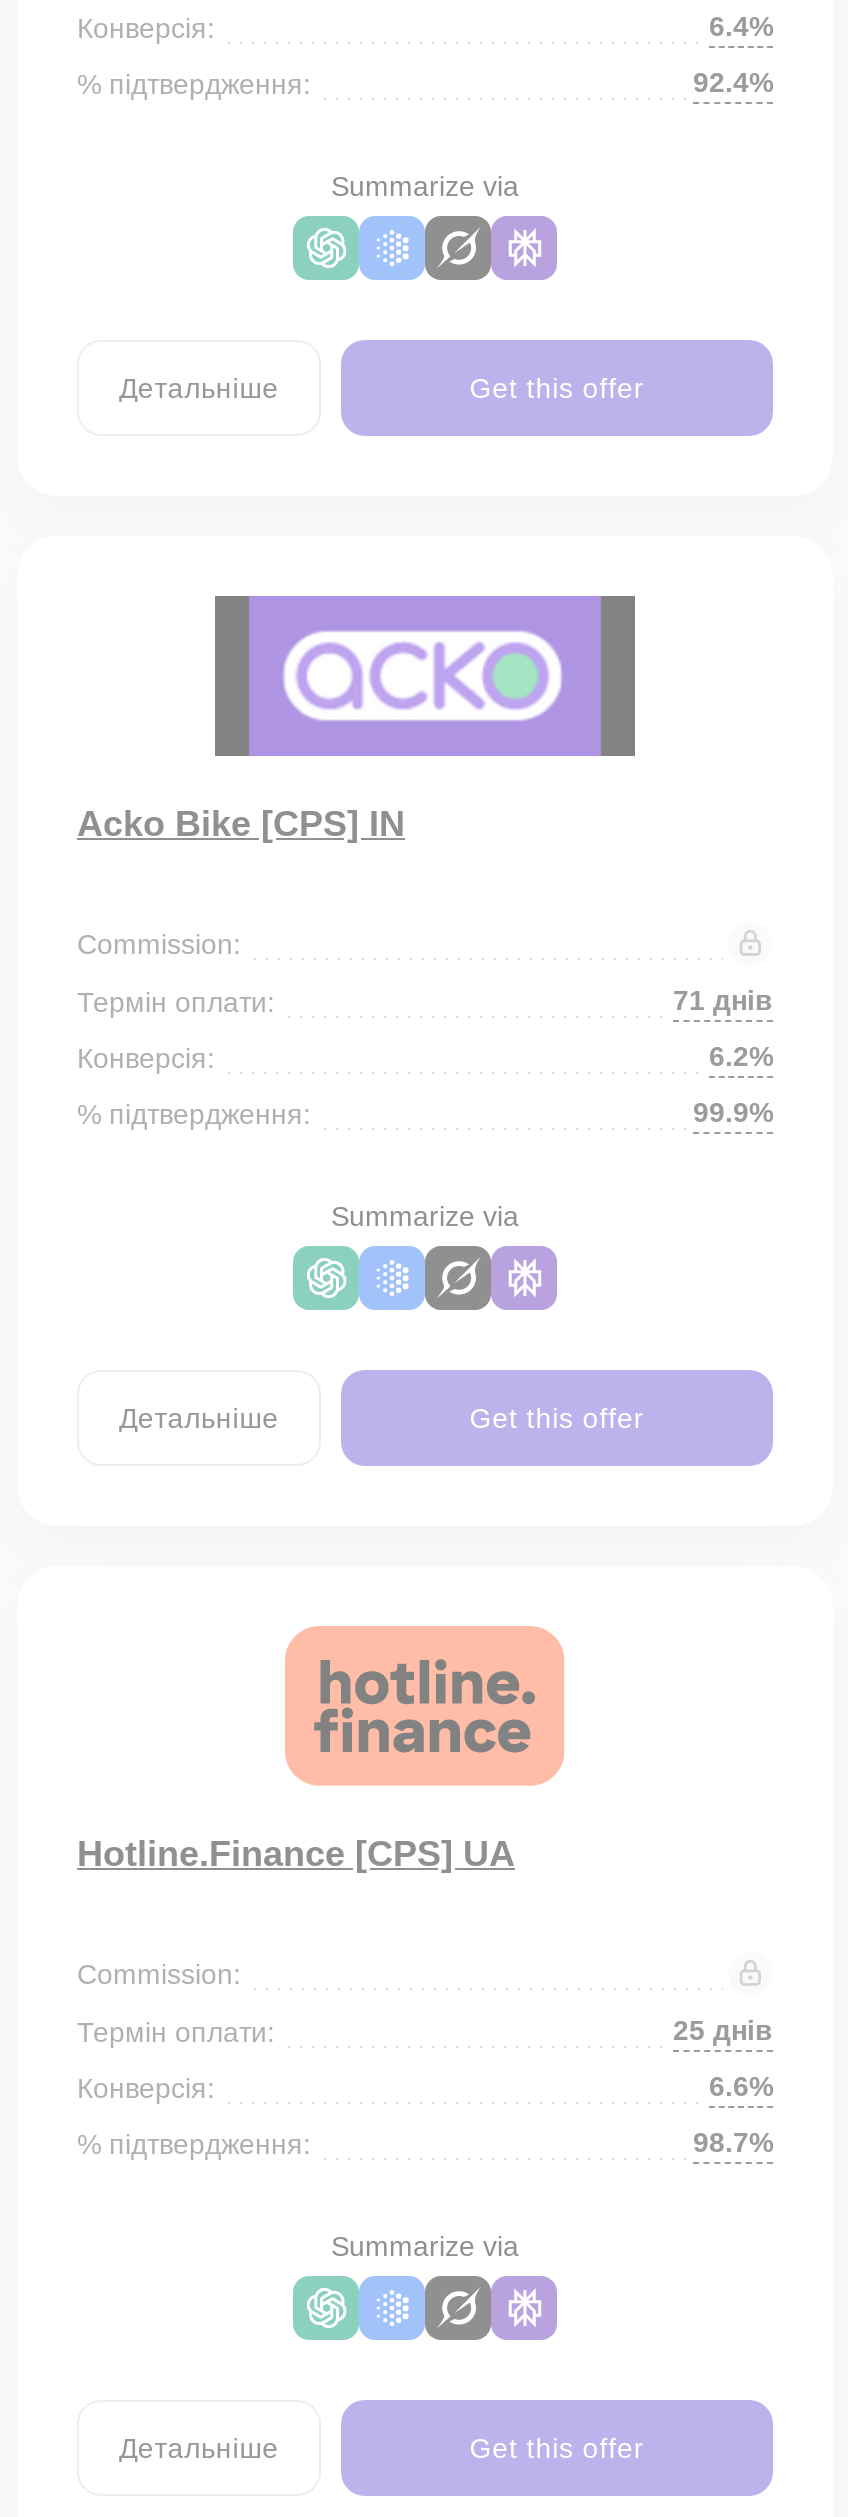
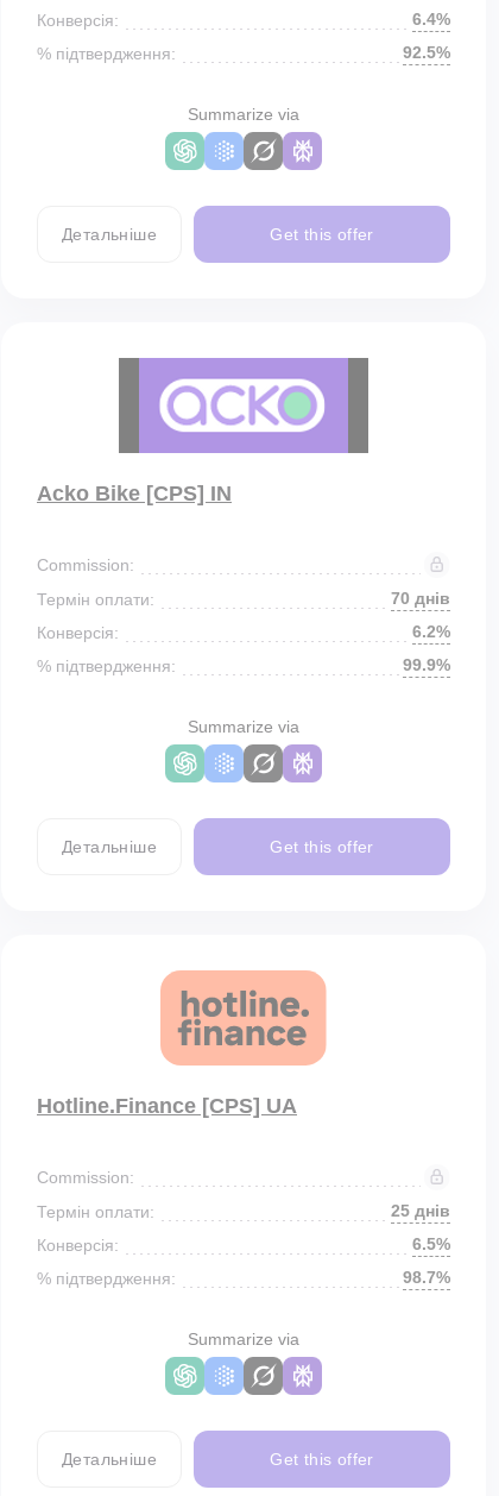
[693,66,773,98] 92.4% -> [403,43,450,62] 92.5%
[673,984,773,1016] 71 днів -> [391,589,450,608] 70 днів
[709,2070,773,2102] 6.6% -> [412,1234,450,1253] 6.5%

